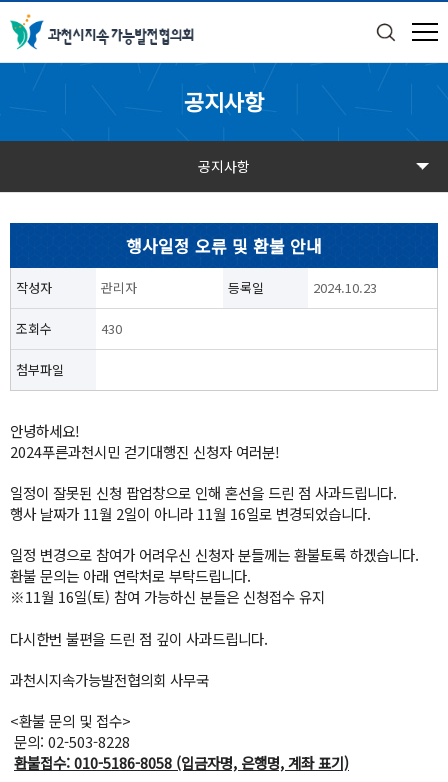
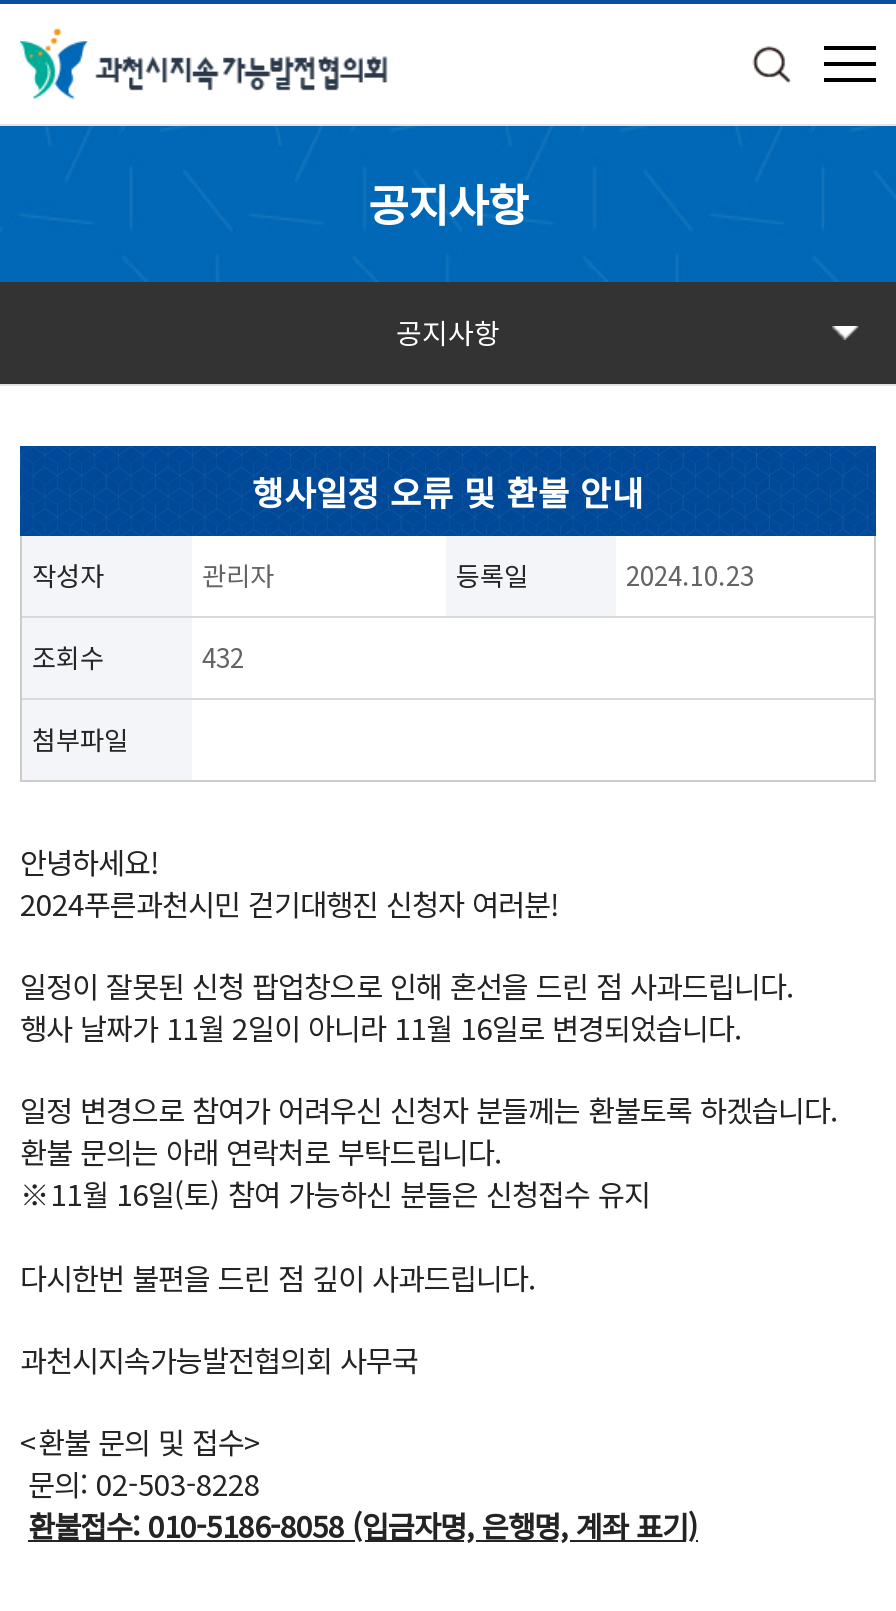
[101,319,122,338] 430 -> [202,638,244,676] 432

